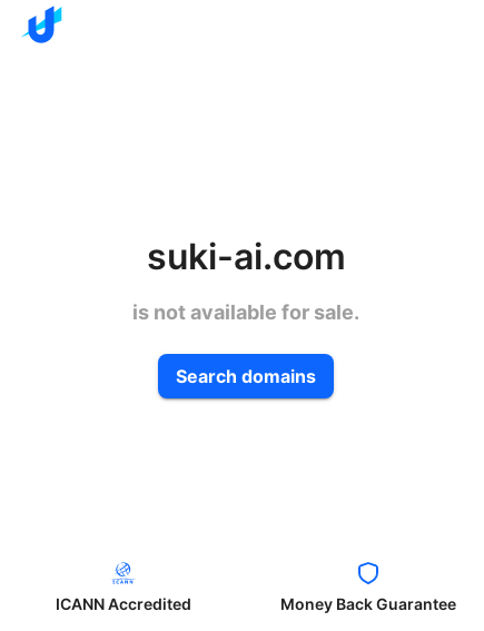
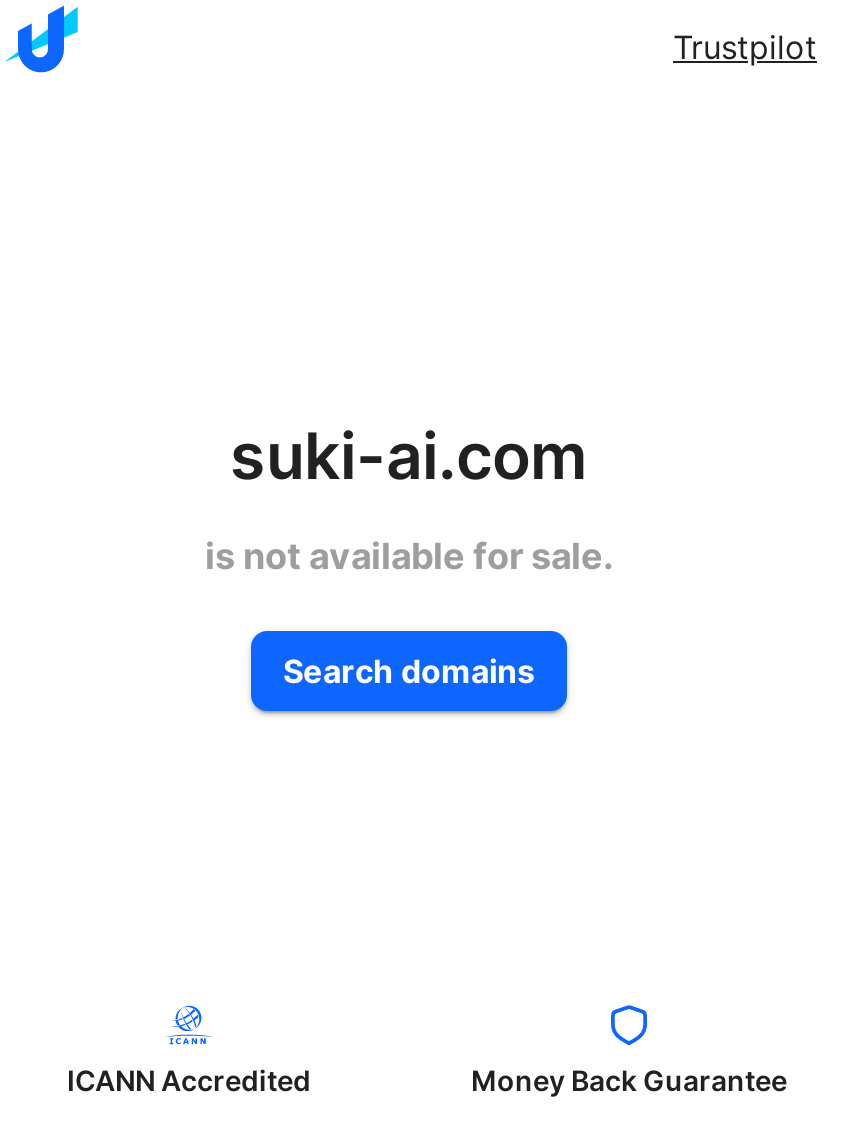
none -> [673,27,817,67] Trustpilot

